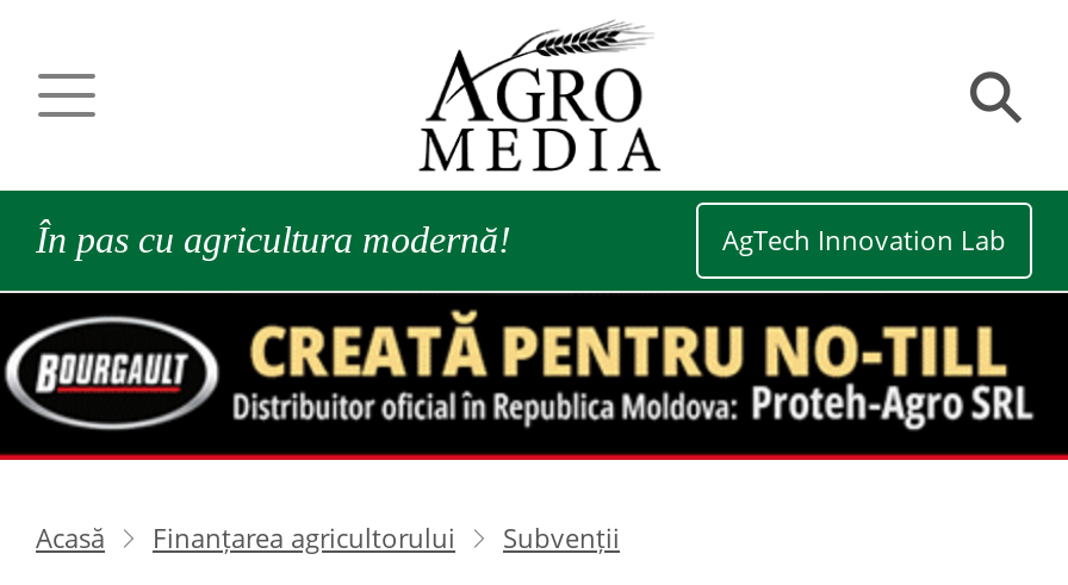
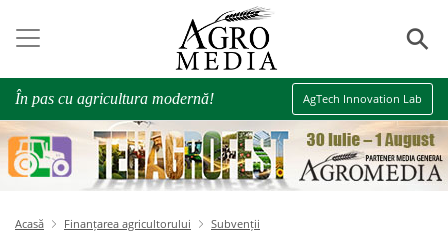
[7,291,1061,462] [image] -> [3,120,445,191] [image]

